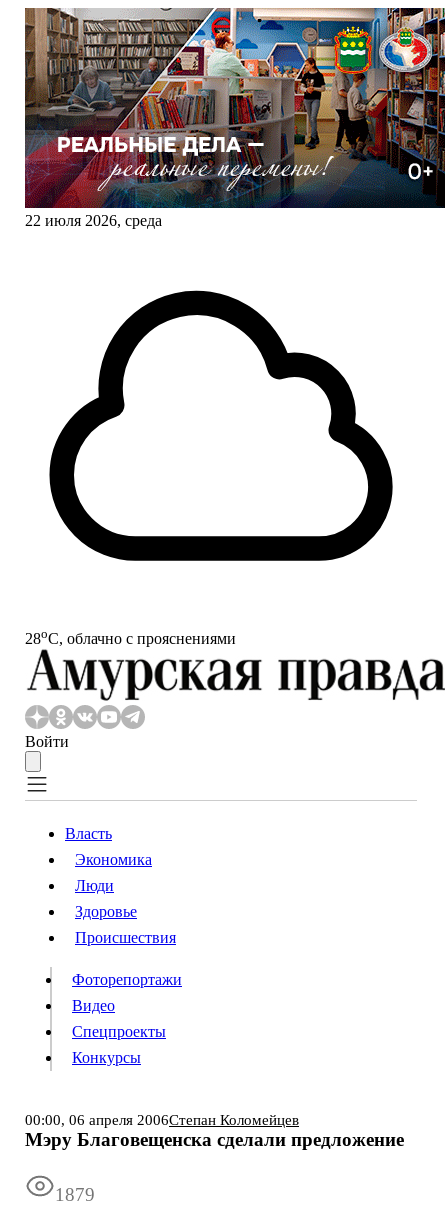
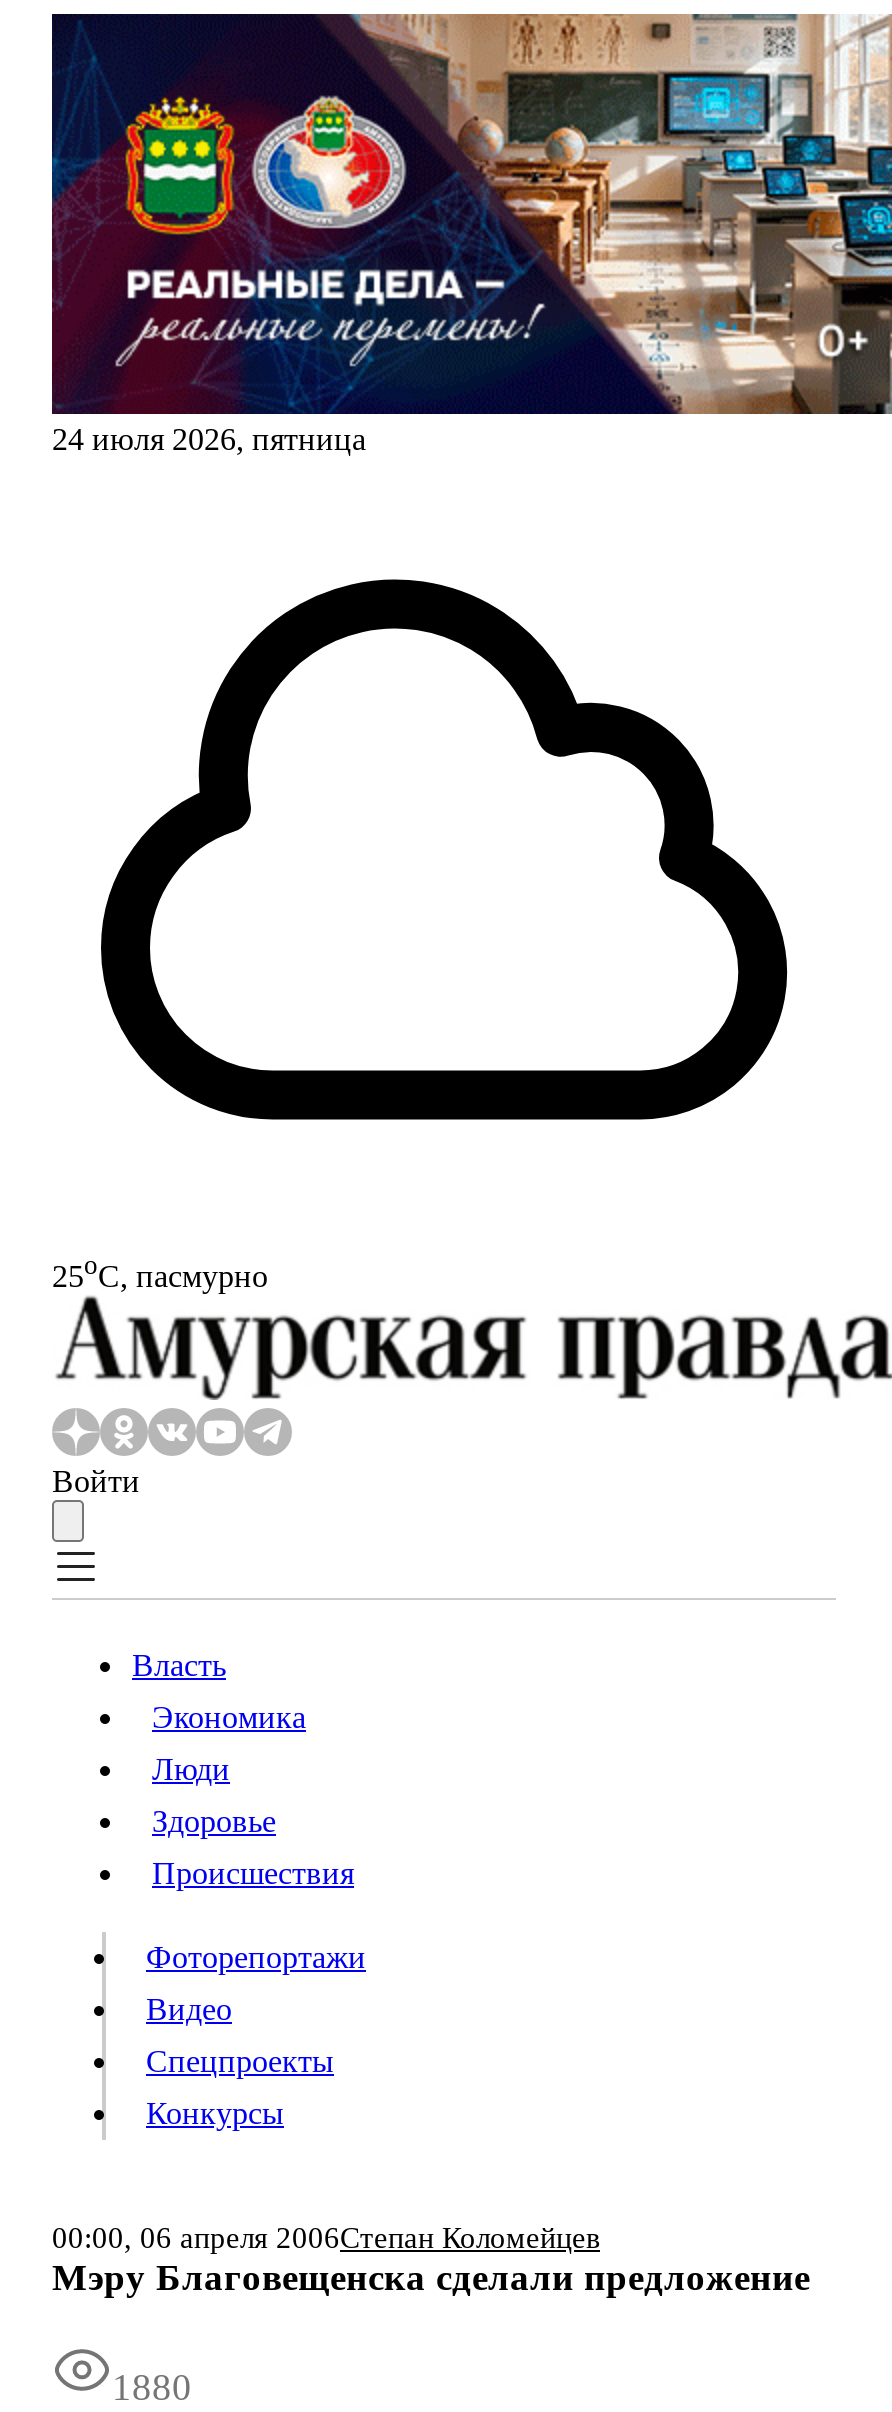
[24,7,442,229] [image] | 22 июля 2026, среда -> [50,12,886,456] [image] | 24 июля 2026, пятница
[25,626,236,647] 28oС, облачно с прояснениями -> [52,1250,268,1293] 25oС, пасмурно
[55,1184,95,1205] 1879 -> [112,2367,192,2409] 1880

